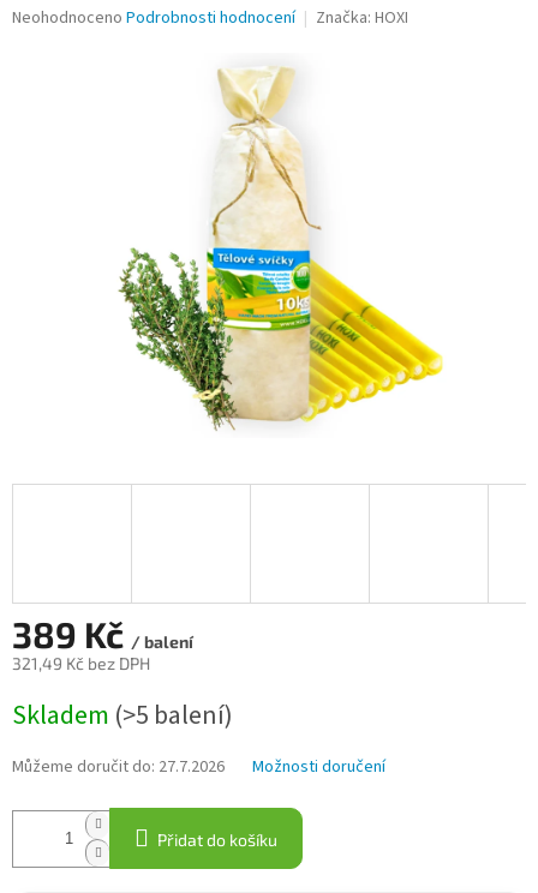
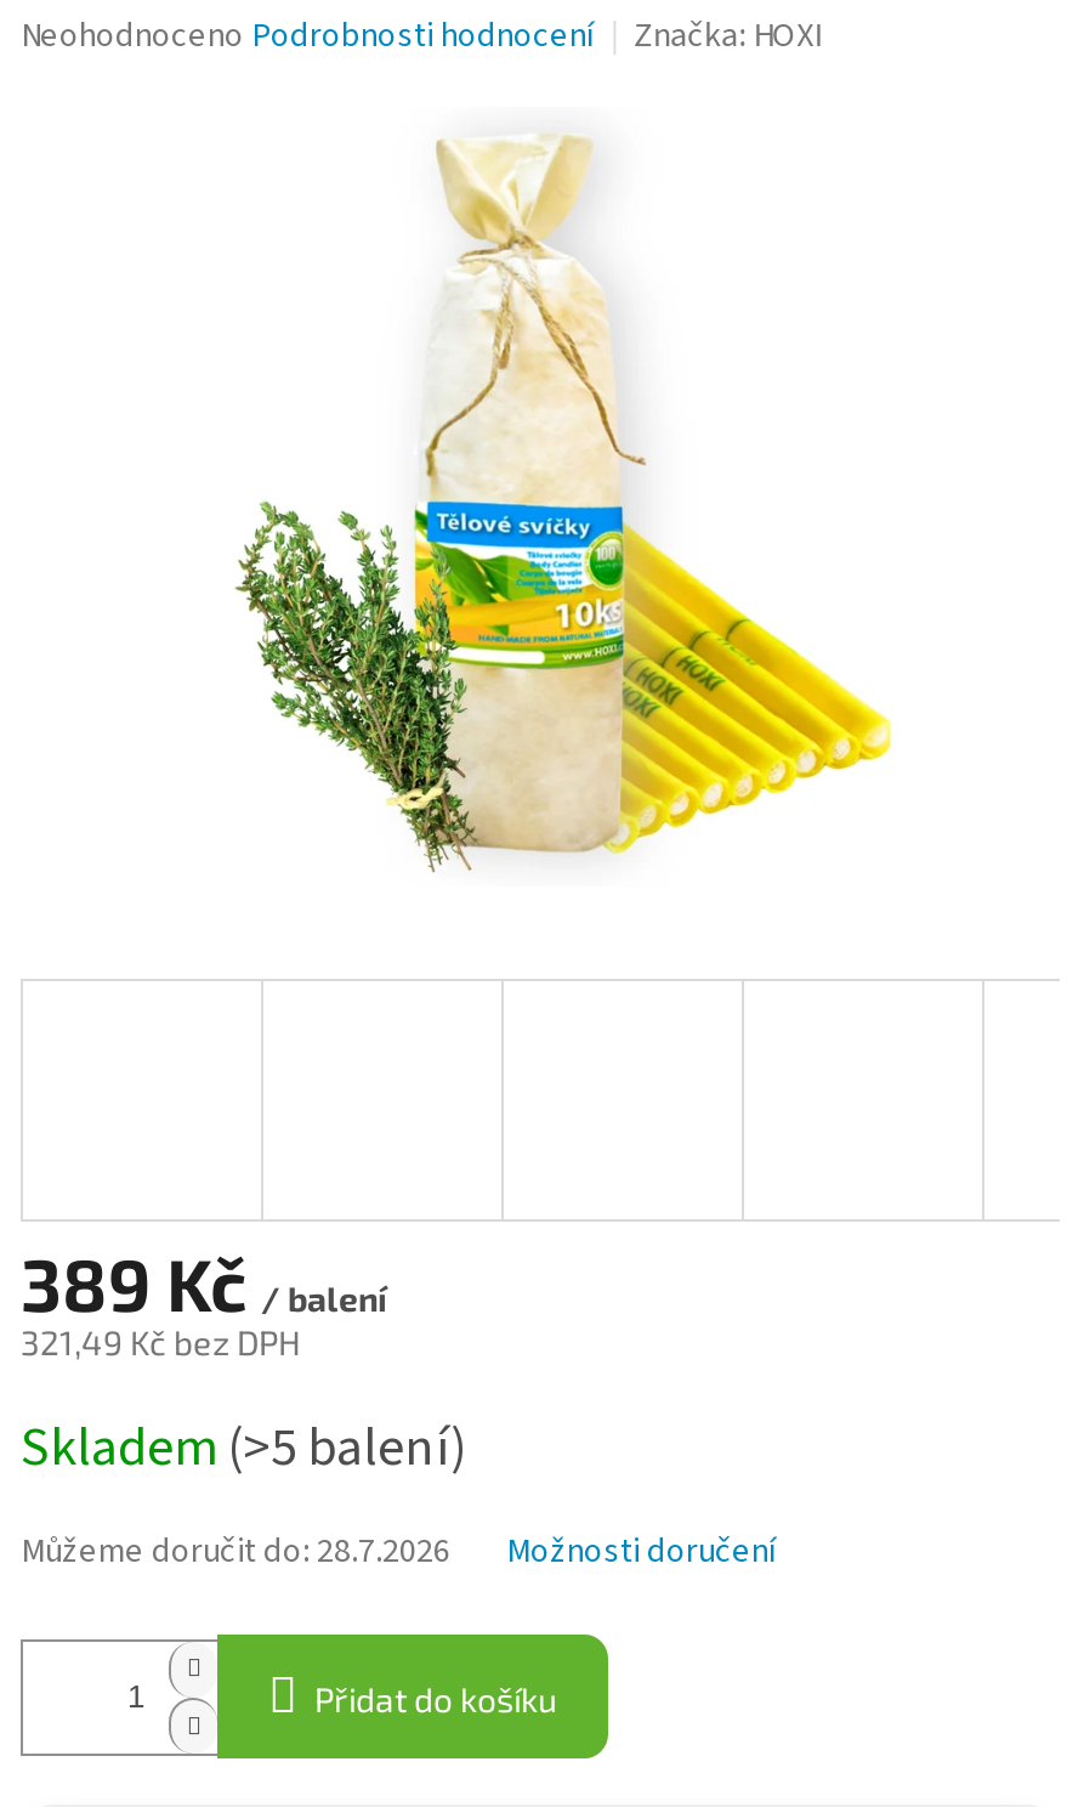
[12,755,225,779] Můžeme doručit do: 27.7.2026 -> [21,1529,450,1577] Můžeme doručit do: 28.7.2026

